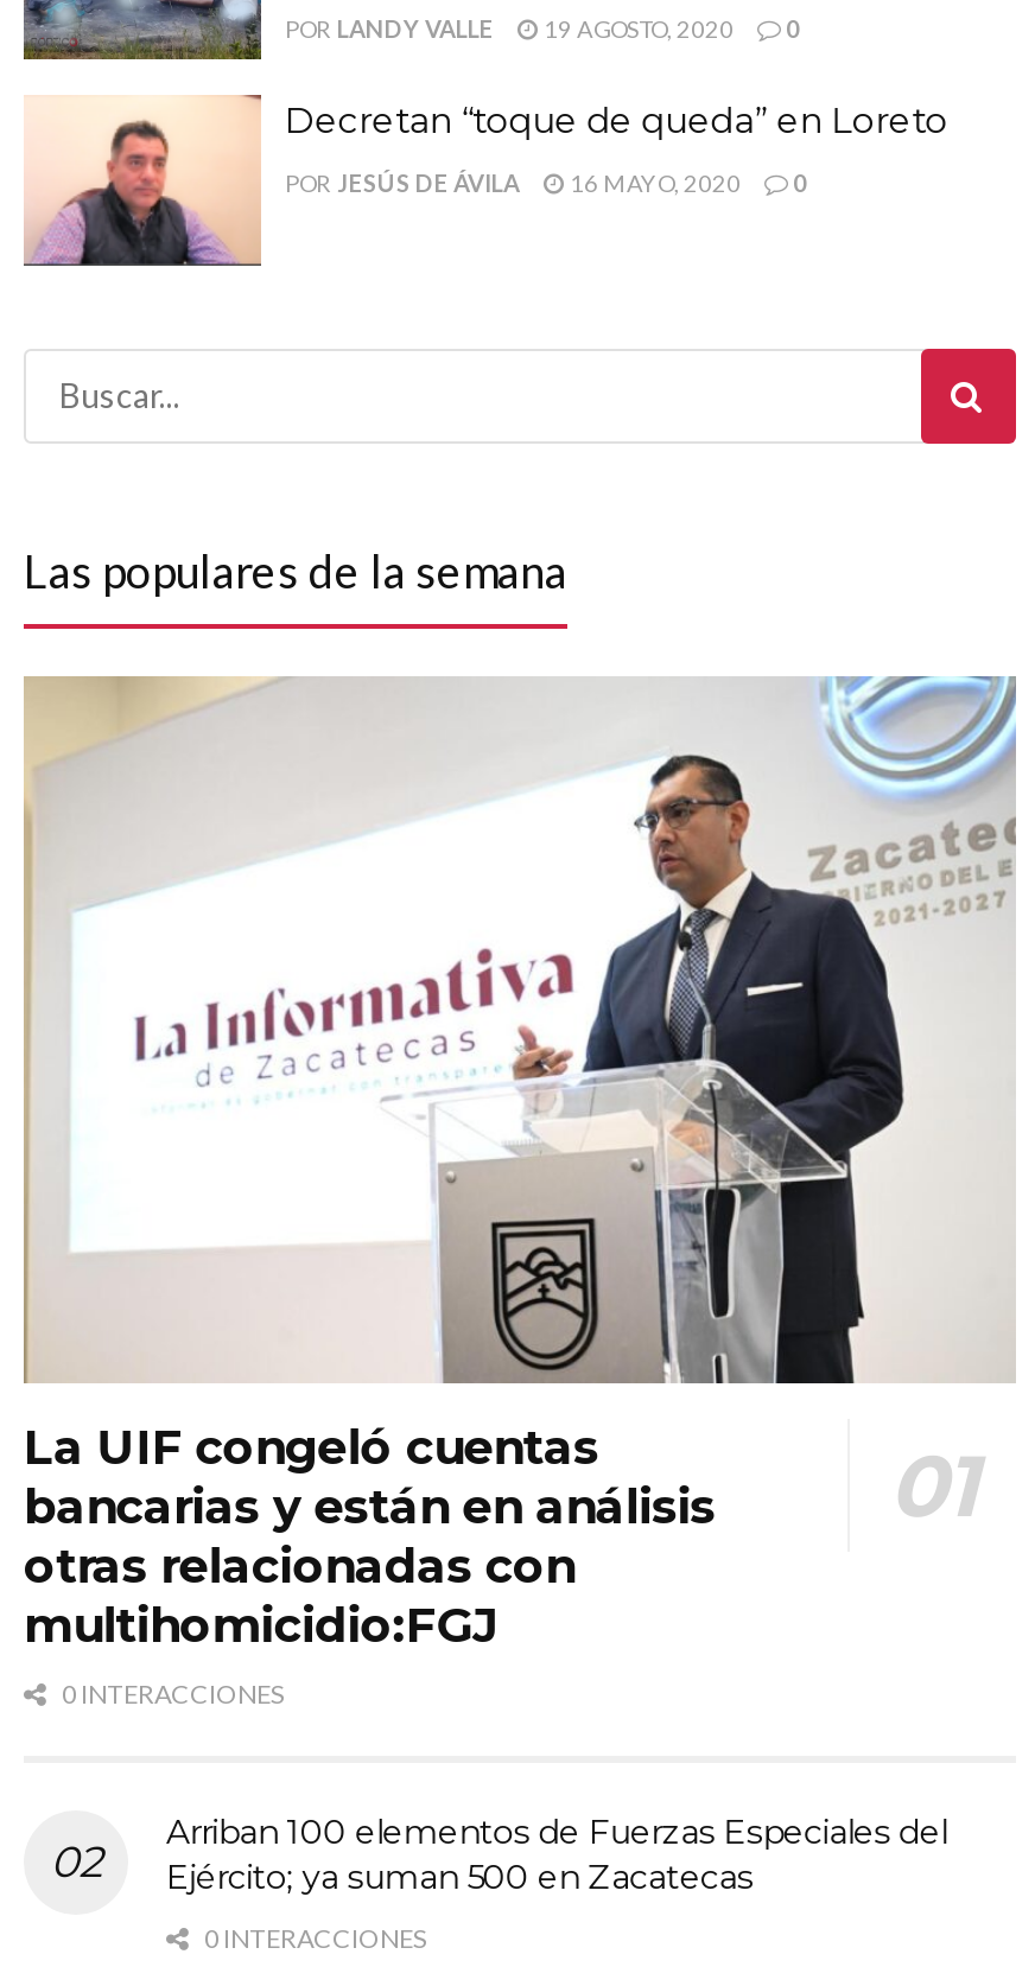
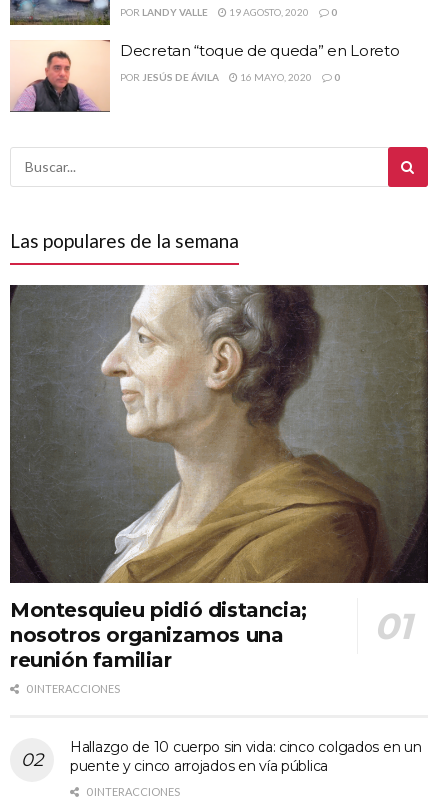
[24,674,1016,1655] [image] | La UIF congeló cuentas | bancarias y están en análisis | otras relacionadas con | multihomicidio:FGJ -> [9,284,429,672] [image] | Montesquieu pidió distancia; | nosotros organizamos una | reunión familiar
[166,1811,947,1899] Arriban 100 elementos de Fuerzas Especiales del | Ejército; ya suman 500 en Zacatecas -> [70,738,421,775] Hallazgo de 10 cuerpo sin vida: cinco colgados en un | puente y cinco arrojados en vía pública

